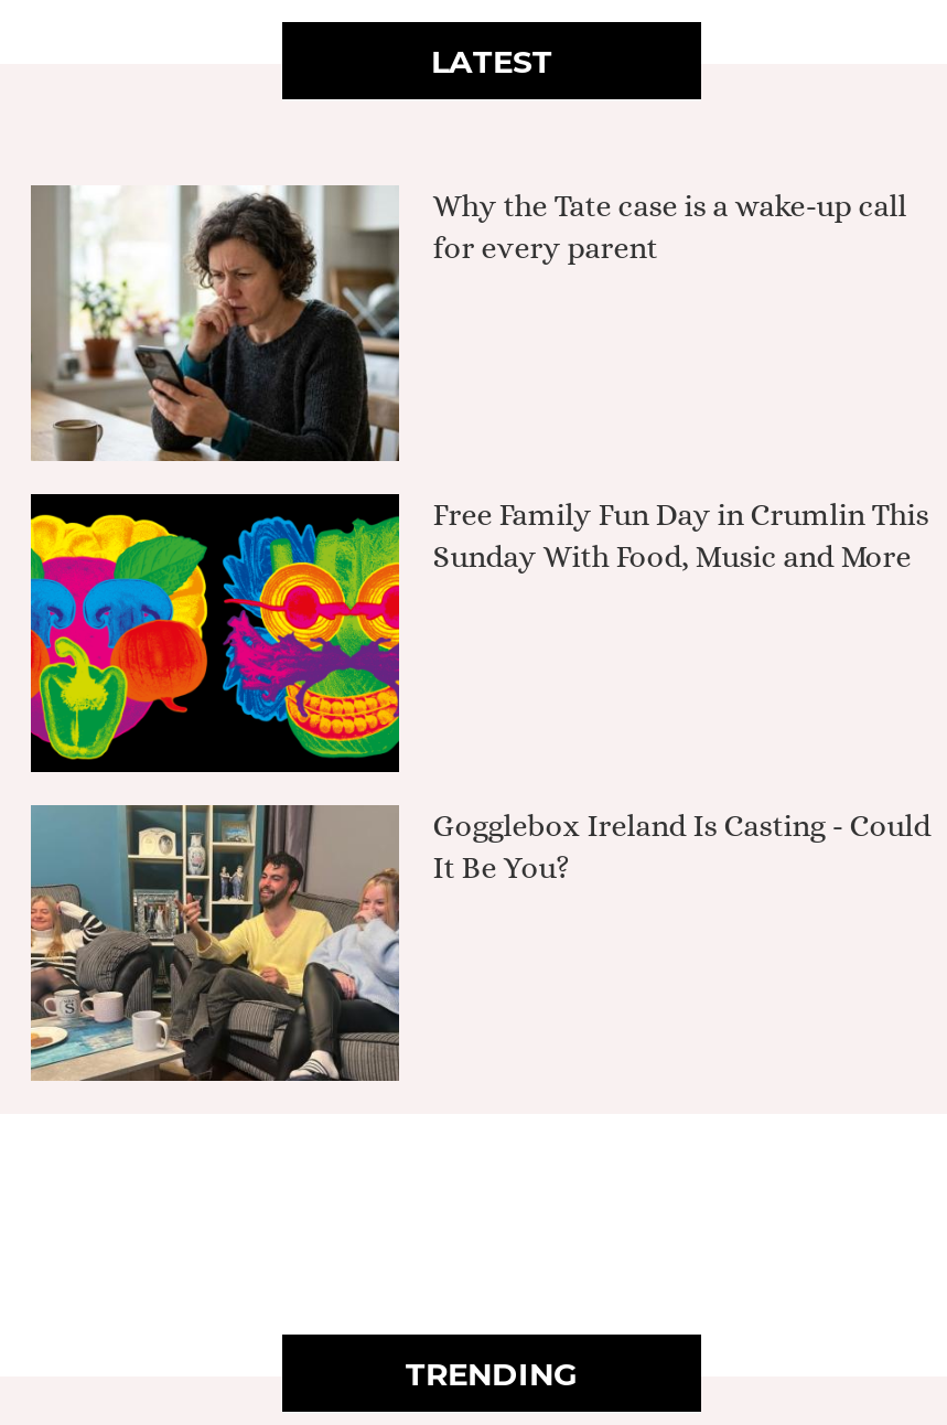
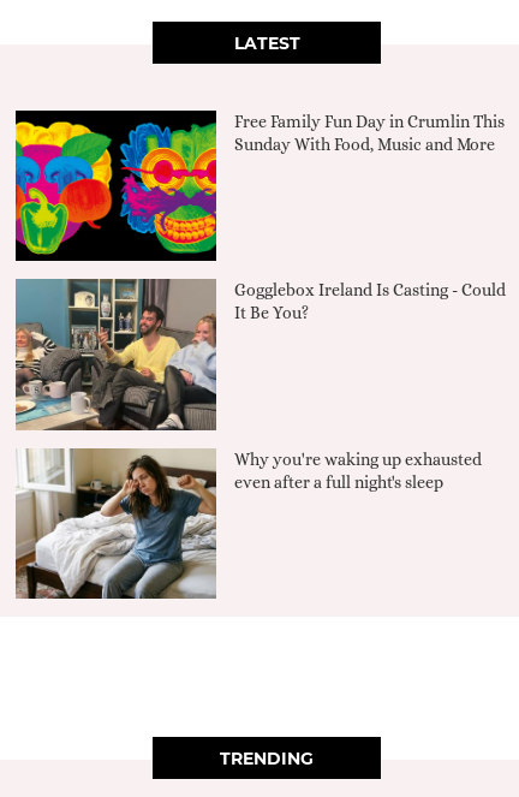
[29,185,907,463] [image] | Why the Tate case is a wake-up call | for every parent -> none
moved [29,497,931,884] -> [14,112,506,323]: [image] | Free Family Fun Day in Crumlin This | Sunday With Food, Music and More | Gogglebox Ireland Is Casting - Could | It Be You?
moved [26,801,403,1085] -> [13,278,219,433]: [image]
none -> [14,448,482,600] [image] | Why you're waking up exhausted | even after a full night's sleep

